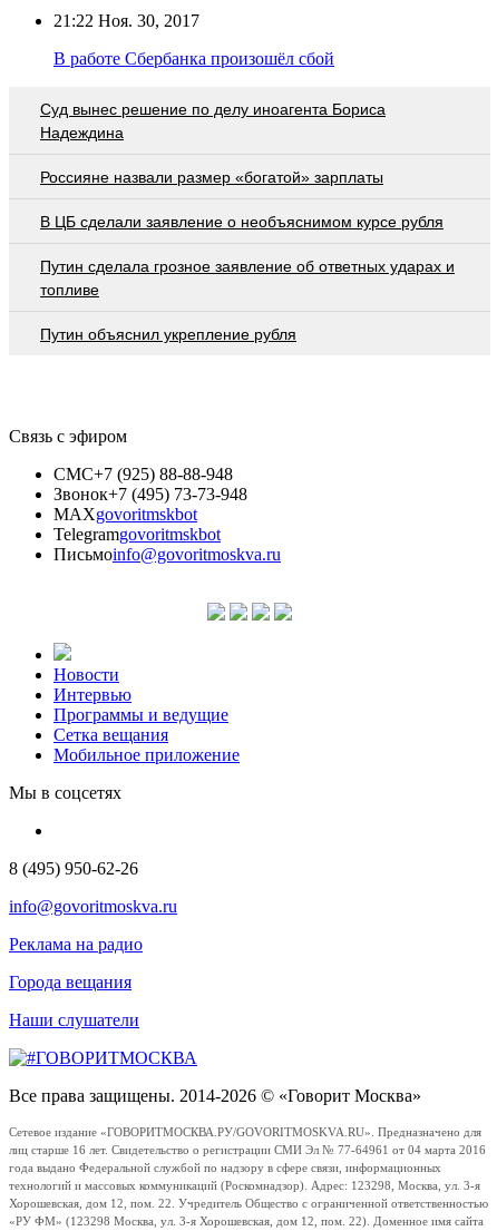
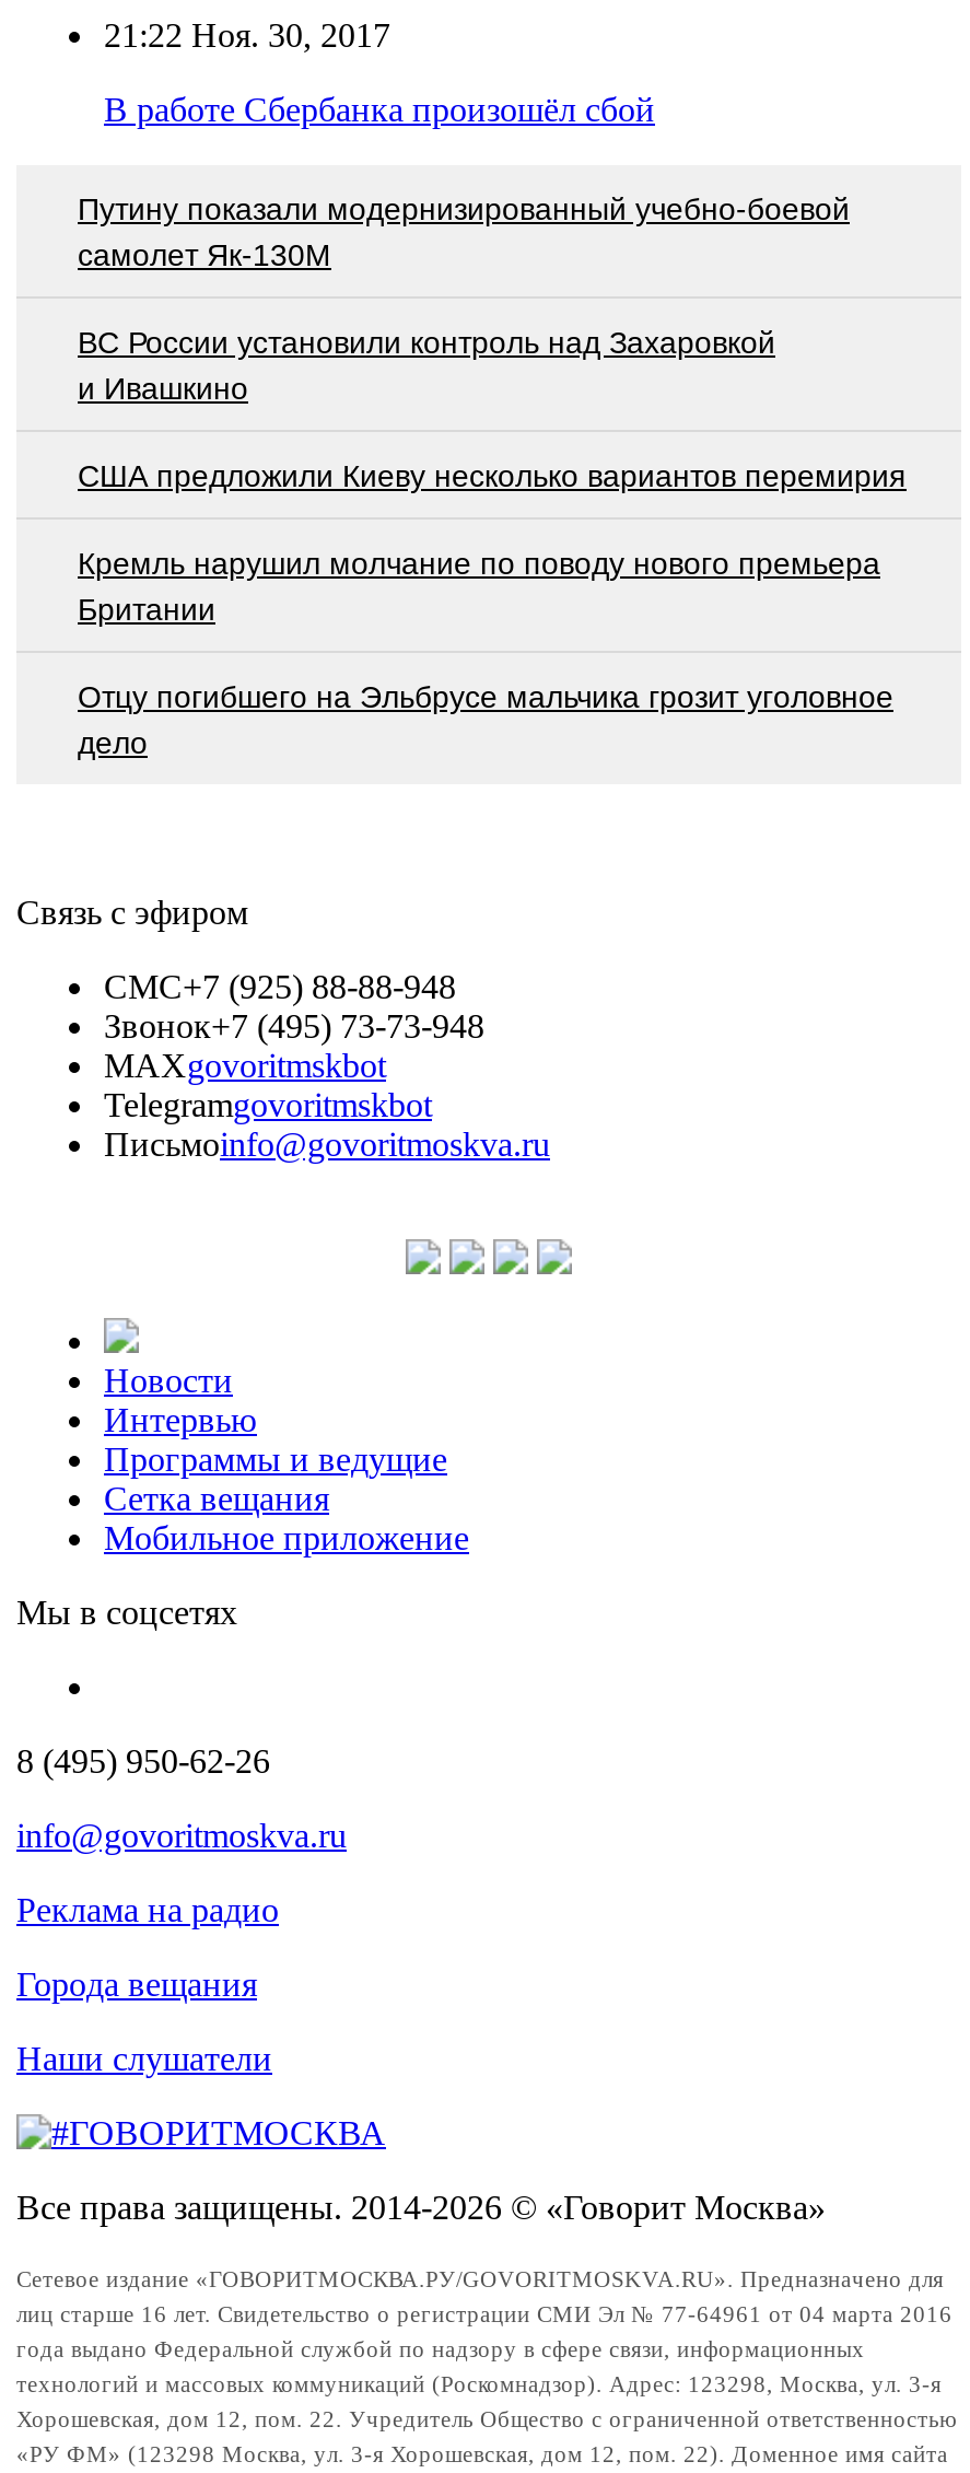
[40,100,386,141] Суд вынес решение по делу иноагента Бориса | Надеждина -> [78,191,850,271] Путину показали модернизированный учебно-боевой | самолет Як-130М
[40,168,383,186] Россияне назвали размер «богатой» зарплаты -> [78,324,775,405] ВС России установили контроль над Захаровкой | и Ивашкино
[40,212,444,230] В ЦБ сделали заявление о необъяснимом курсе рубля -> [78,457,907,492] США предложили Киеву несколько вариантов перемирия
[40,257,455,298] Путин сделала грозное заявление об ответных ударах и | топливе -> [78,545,880,626] Кремль нарушил молчание по поводу нового премьера | Британии
[40,325,296,343] Путин объяснил укрепление рубля -> [78,678,893,759] Отцу погибшего на Эльбрусе мальчика грозит уголовное | дело

